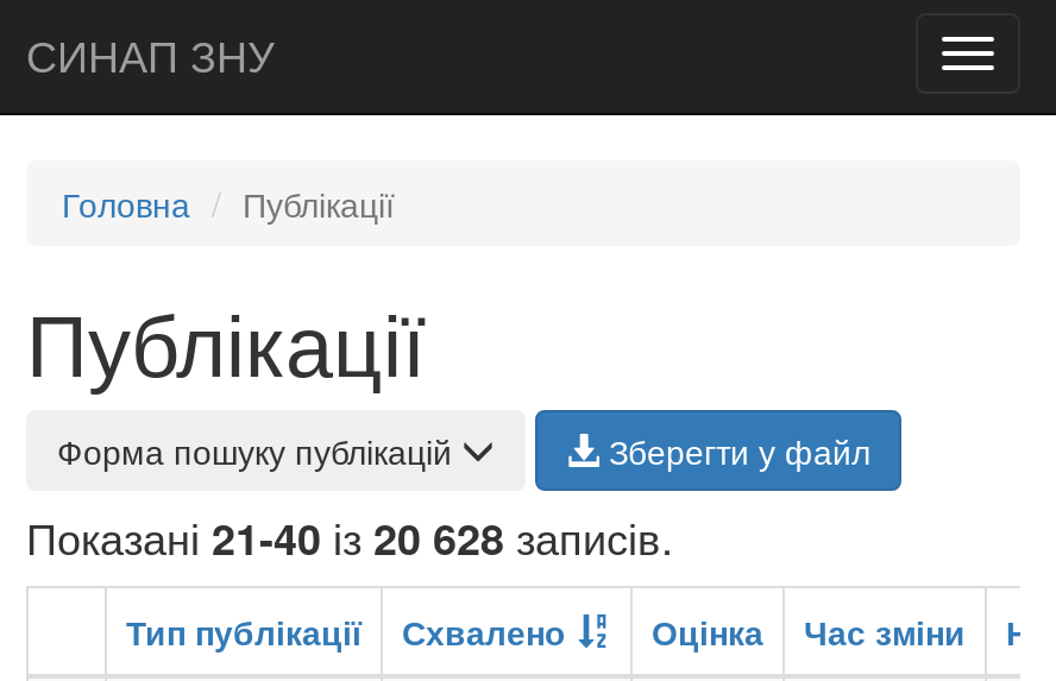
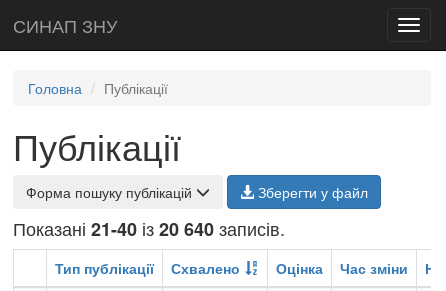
[26,505,673,569] Показані 21-40 із 20 628 записів. -> [13,215,285,242] Показані 21-40 із 20 640 записів.

